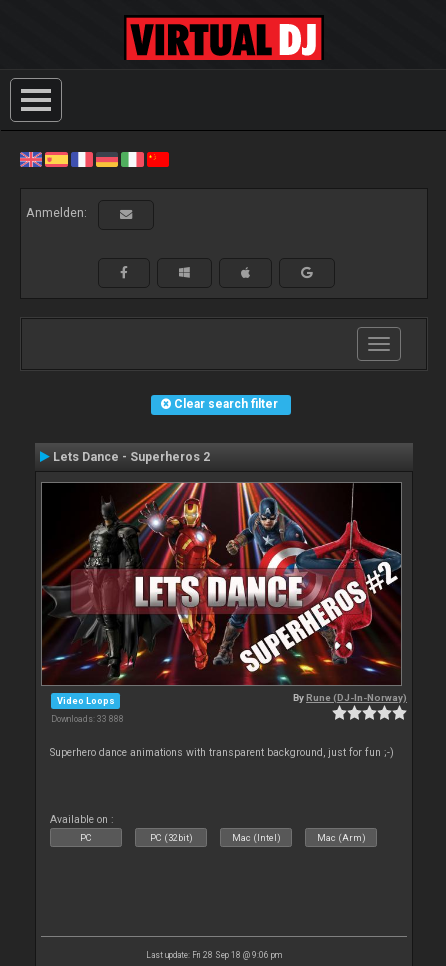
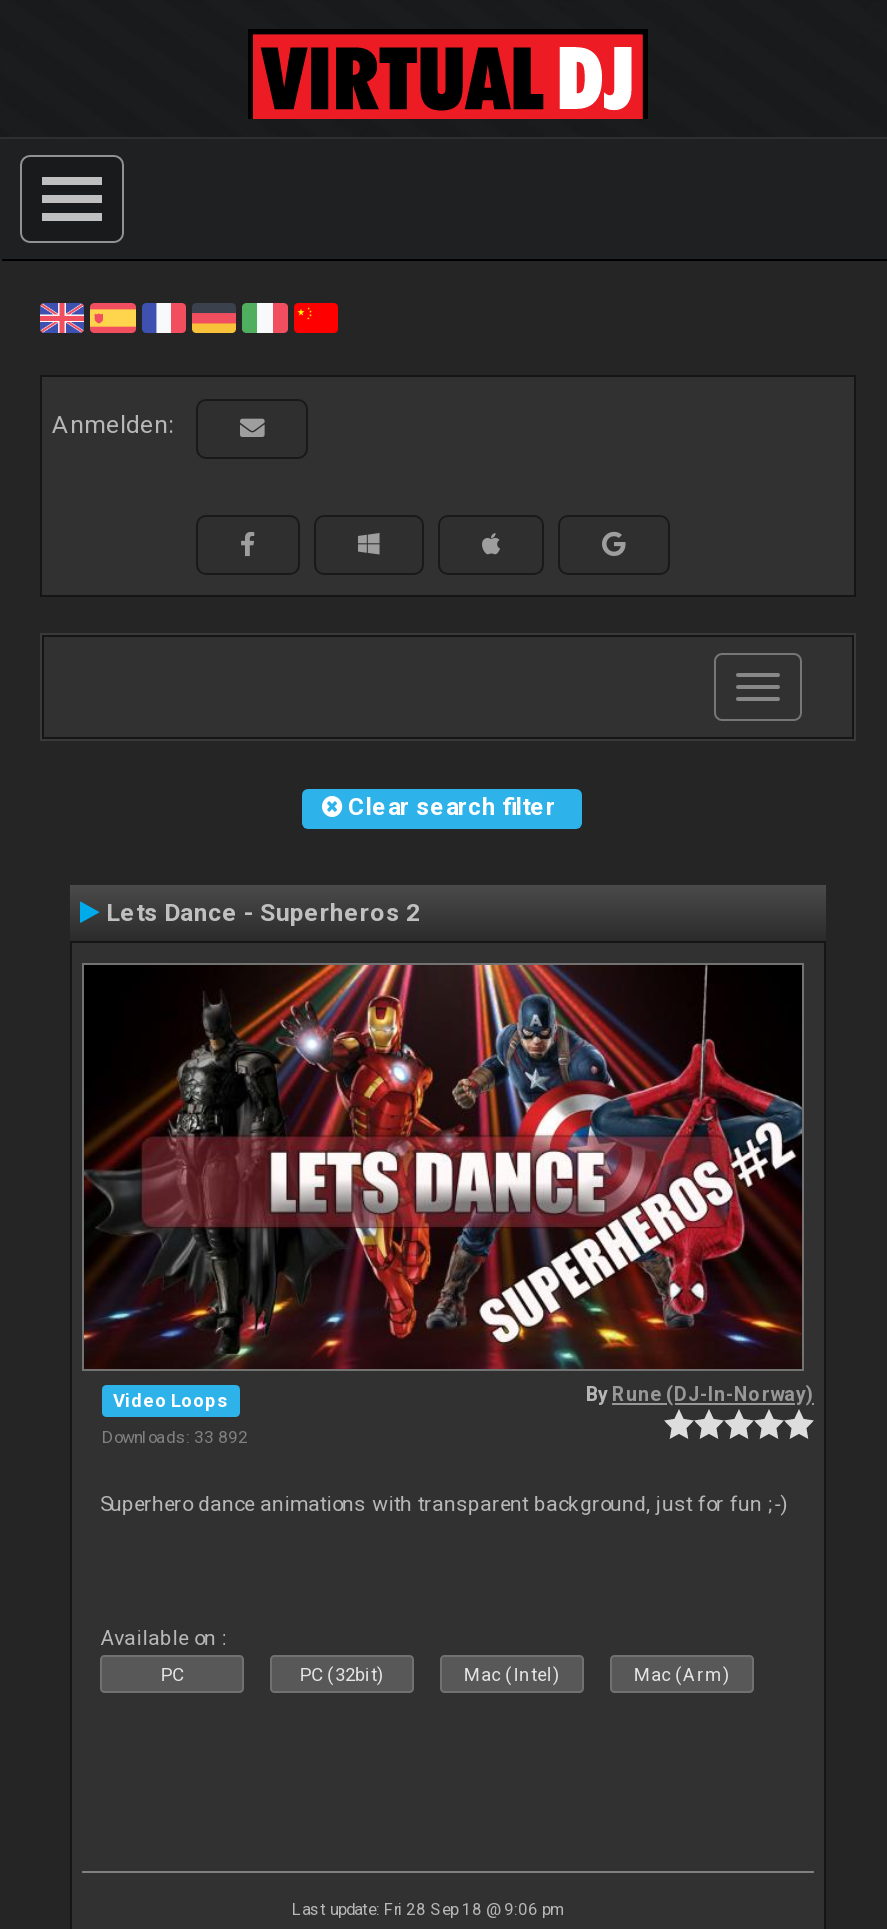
[51,714,124,724] Downloads: 33 888 -> [102,1426,248,1446] Downloads: 33 892

